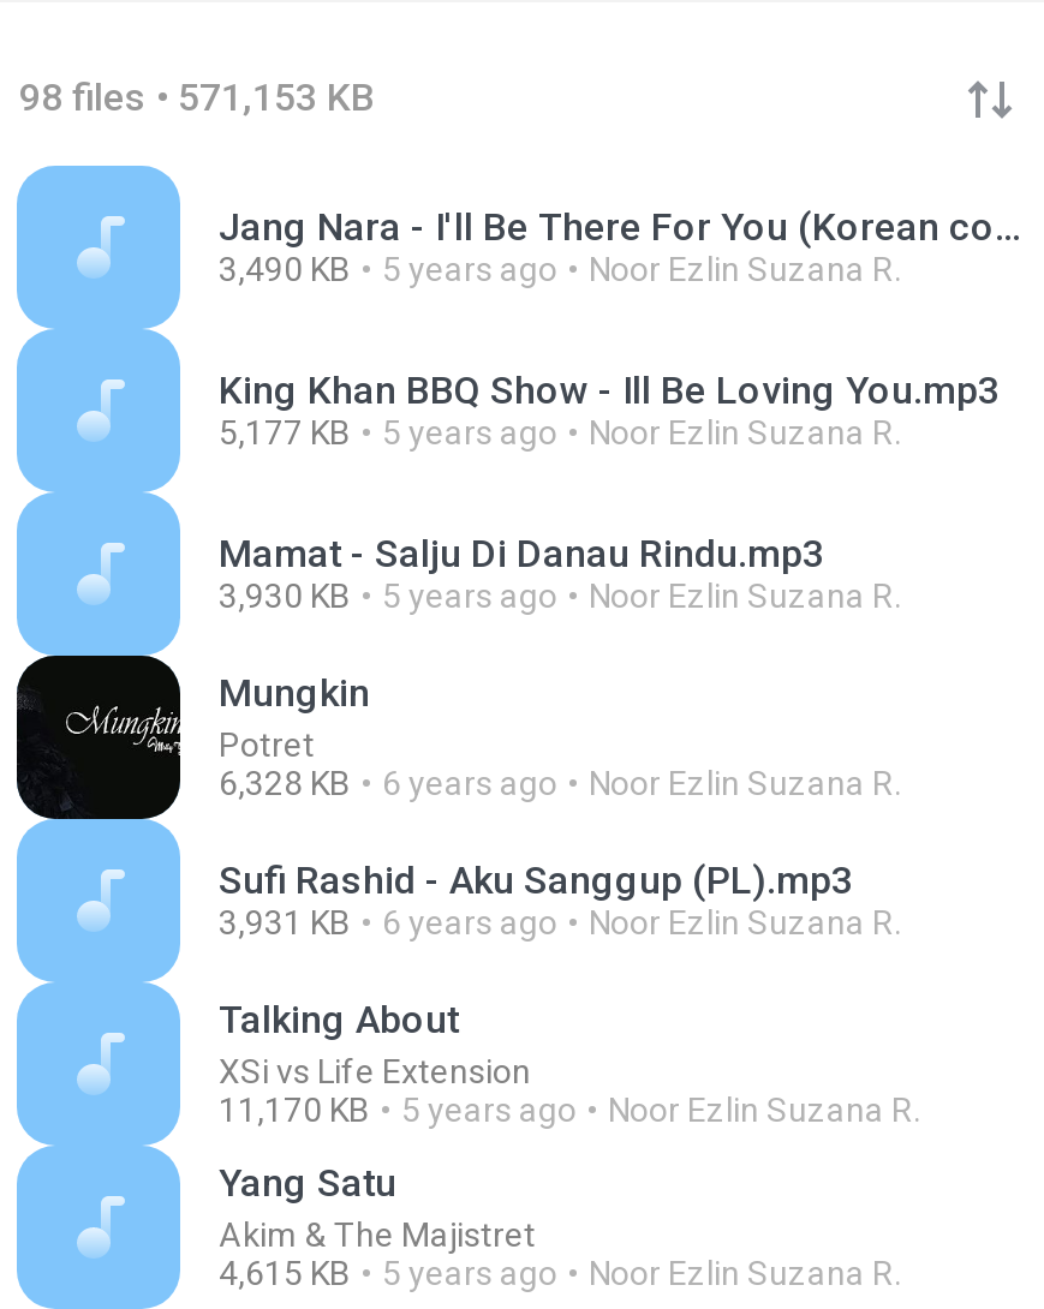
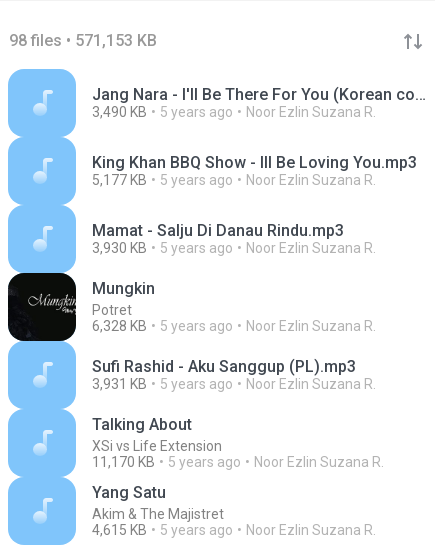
[219,764,901,802] 6,328 KB 6 years ago Noor Ezlin Suzana R. -> [92,318,376,334] 6,328 KB 5 years ago Noor Ezlin Suzana R.
[219,903,901,942] 3,931 KB 6 years ago Noor Ezlin Suzana R. -> [92,376,376,392] 3,931 KB 5 years ago Noor Ezlin Suzana R.

